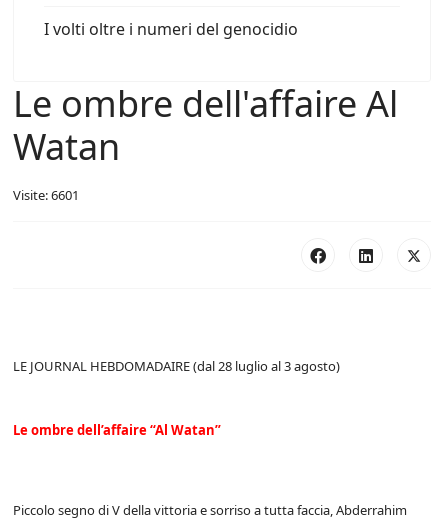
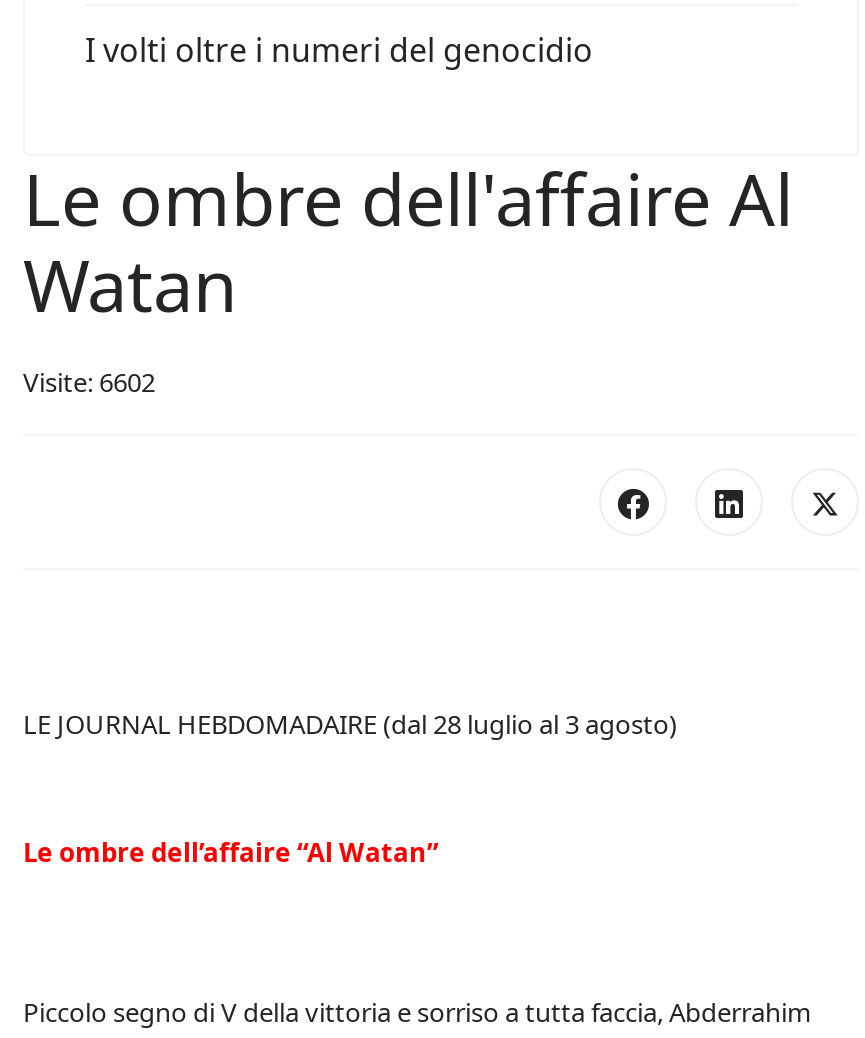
[13,186,79,204] Visite: 6601 -> [23,364,155,400] Visite: 6602

